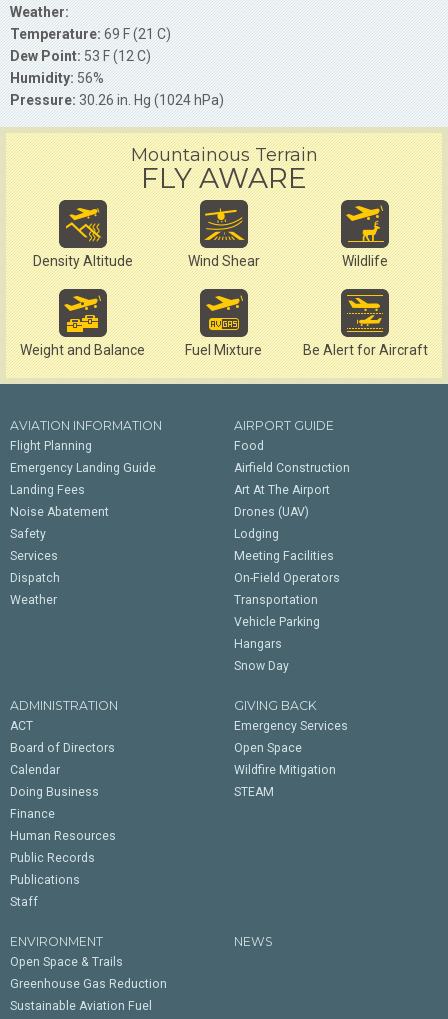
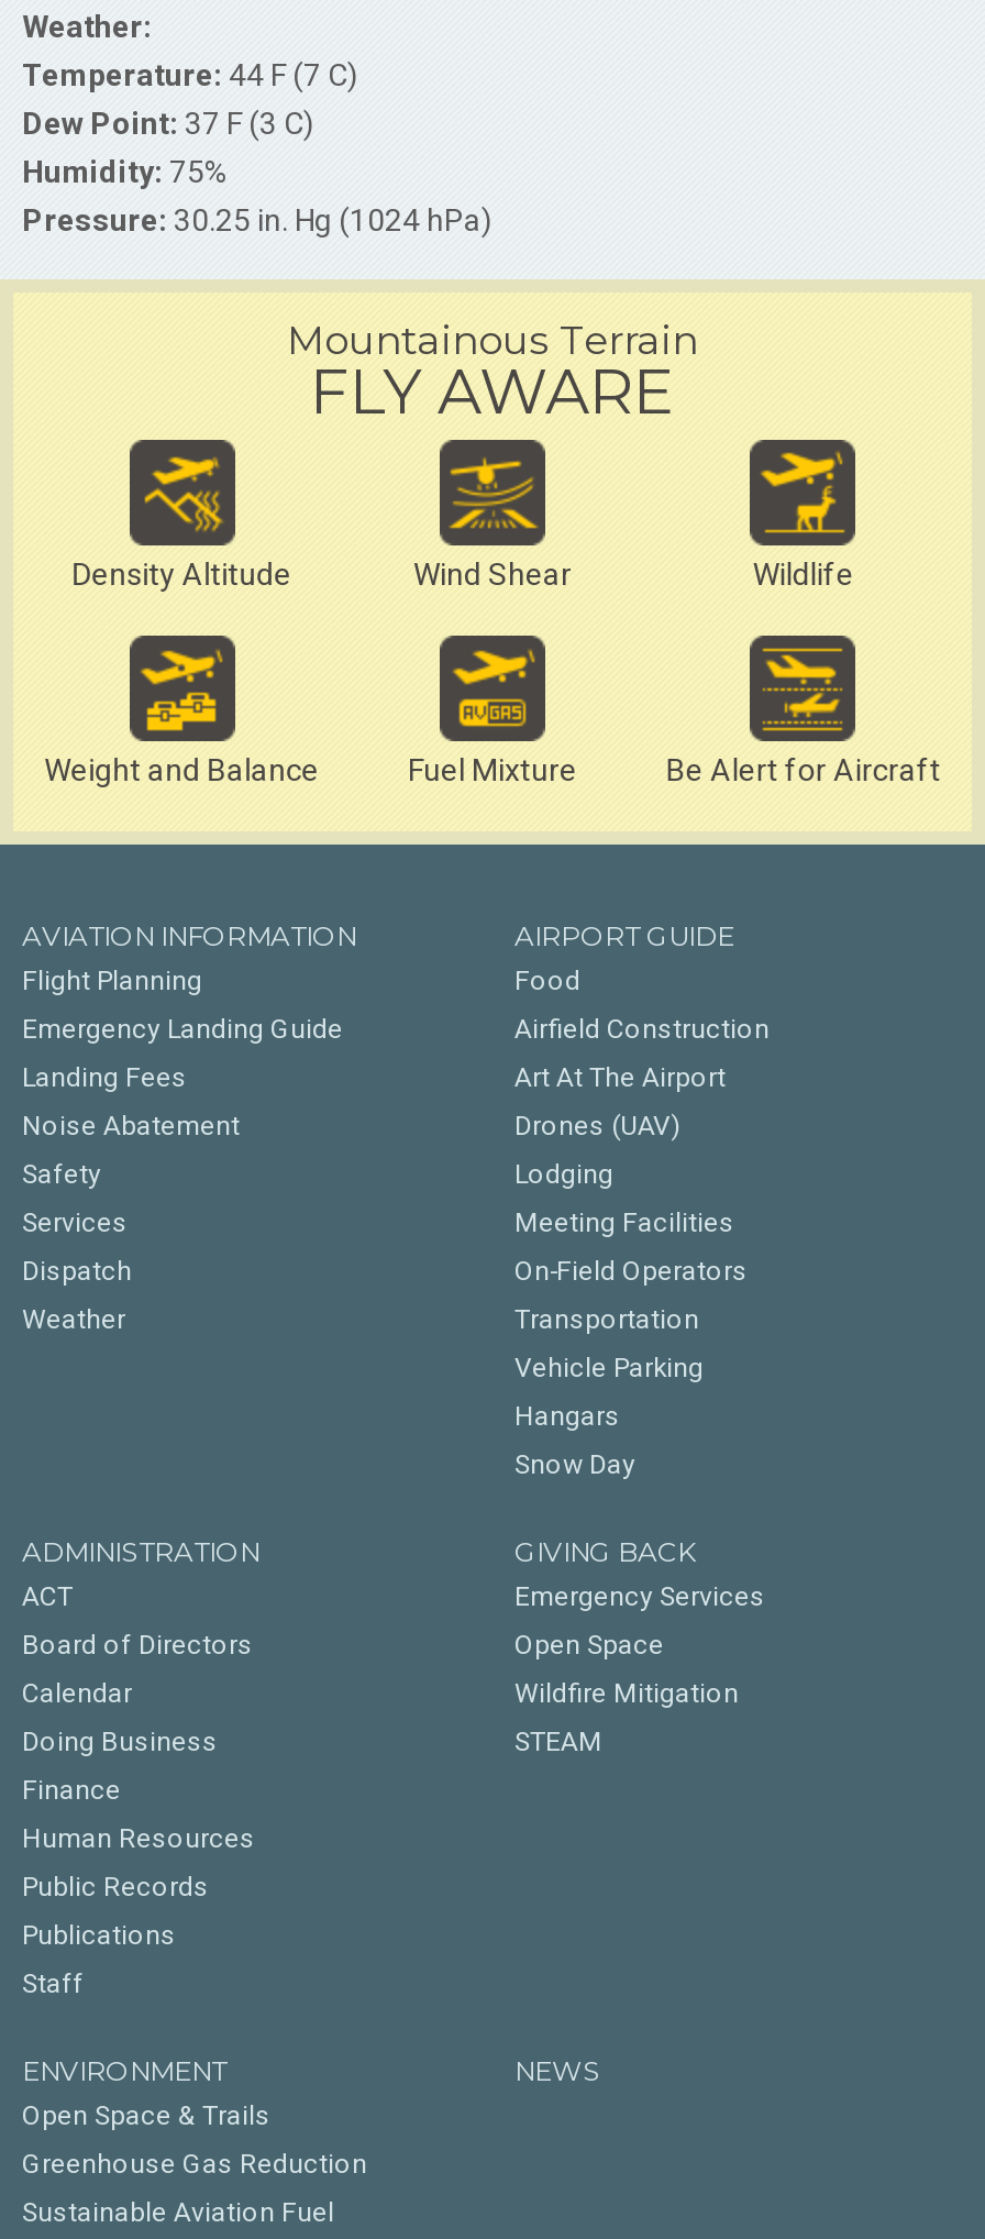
[10,26,171,42] Temperature: 69 F (21 C) -> [22,57,358,92] Temperature: 44 F (7 C)
[10,48,151,64] Dew Point: 53 F (12 C) -> [22,105,314,140] Dew Point: 37 F (3 C)
[10,70,104,86] Humidity: 56% -> [22,153,229,188] Humidity: 75%
[10,92,224,108] Pressure: 30.26 in. Hg (1024 hPa) -> [22,202,492,237] Pressure: 30.25 in. Hg (1024 hPa)

